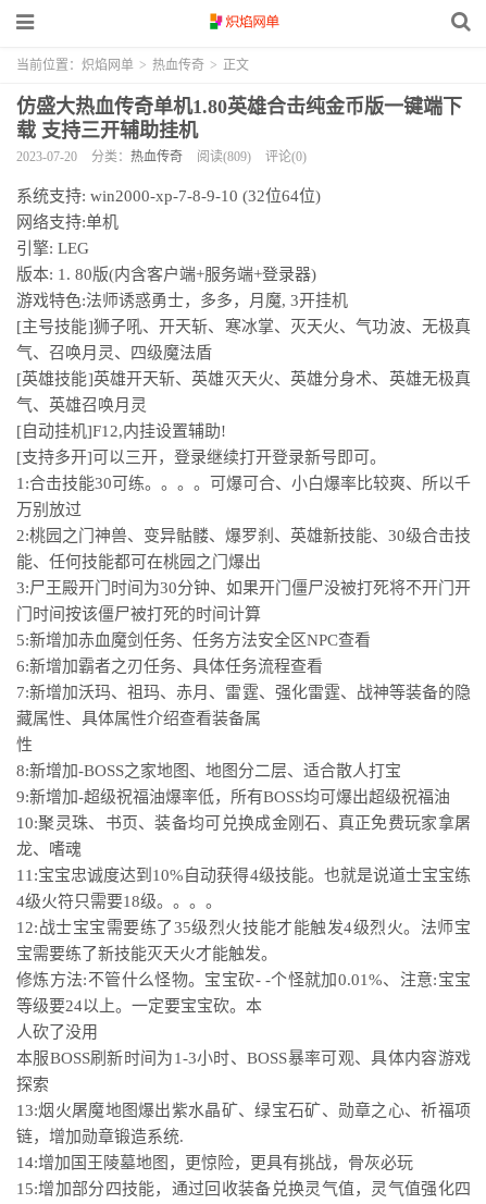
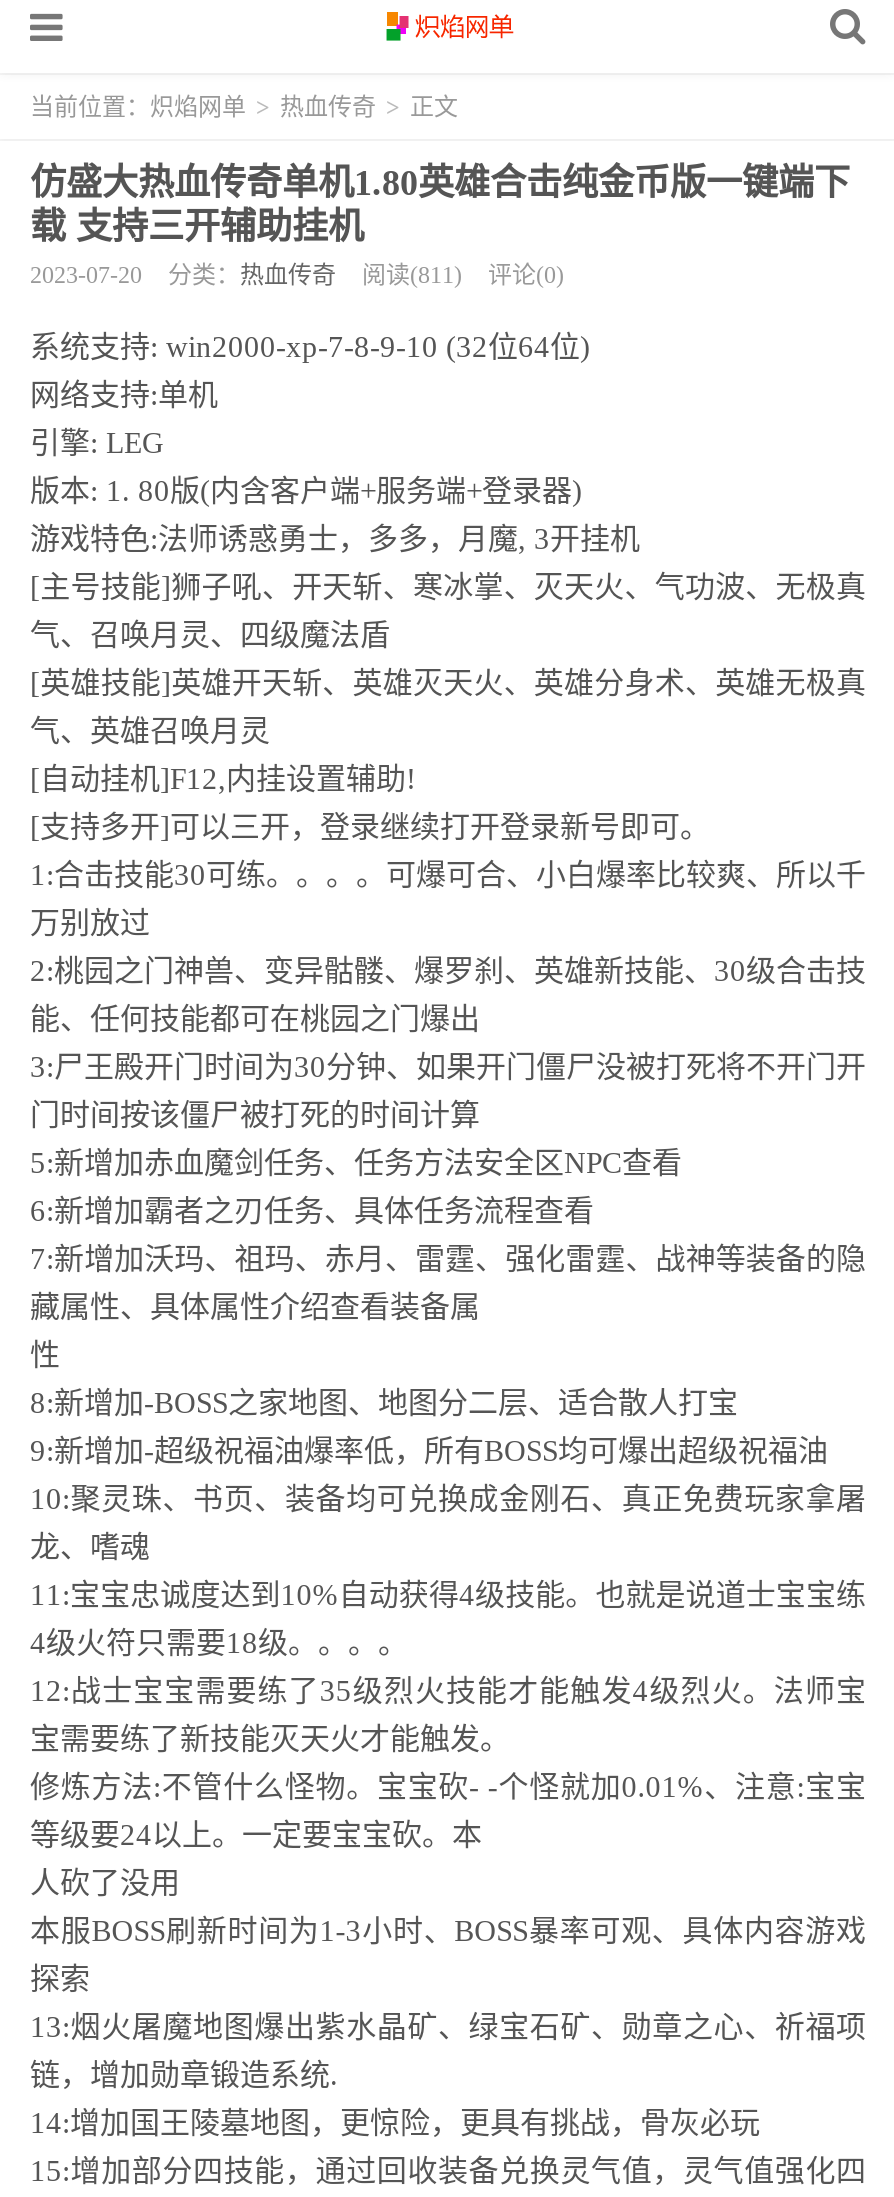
[16,149,307,164] 2023-07-20 分类：热血传奇 阅读(809) 评论(0) -> [30,261,564,289] 2023-07-20 分类：热血传奇 阅读(811) 评论(0)

